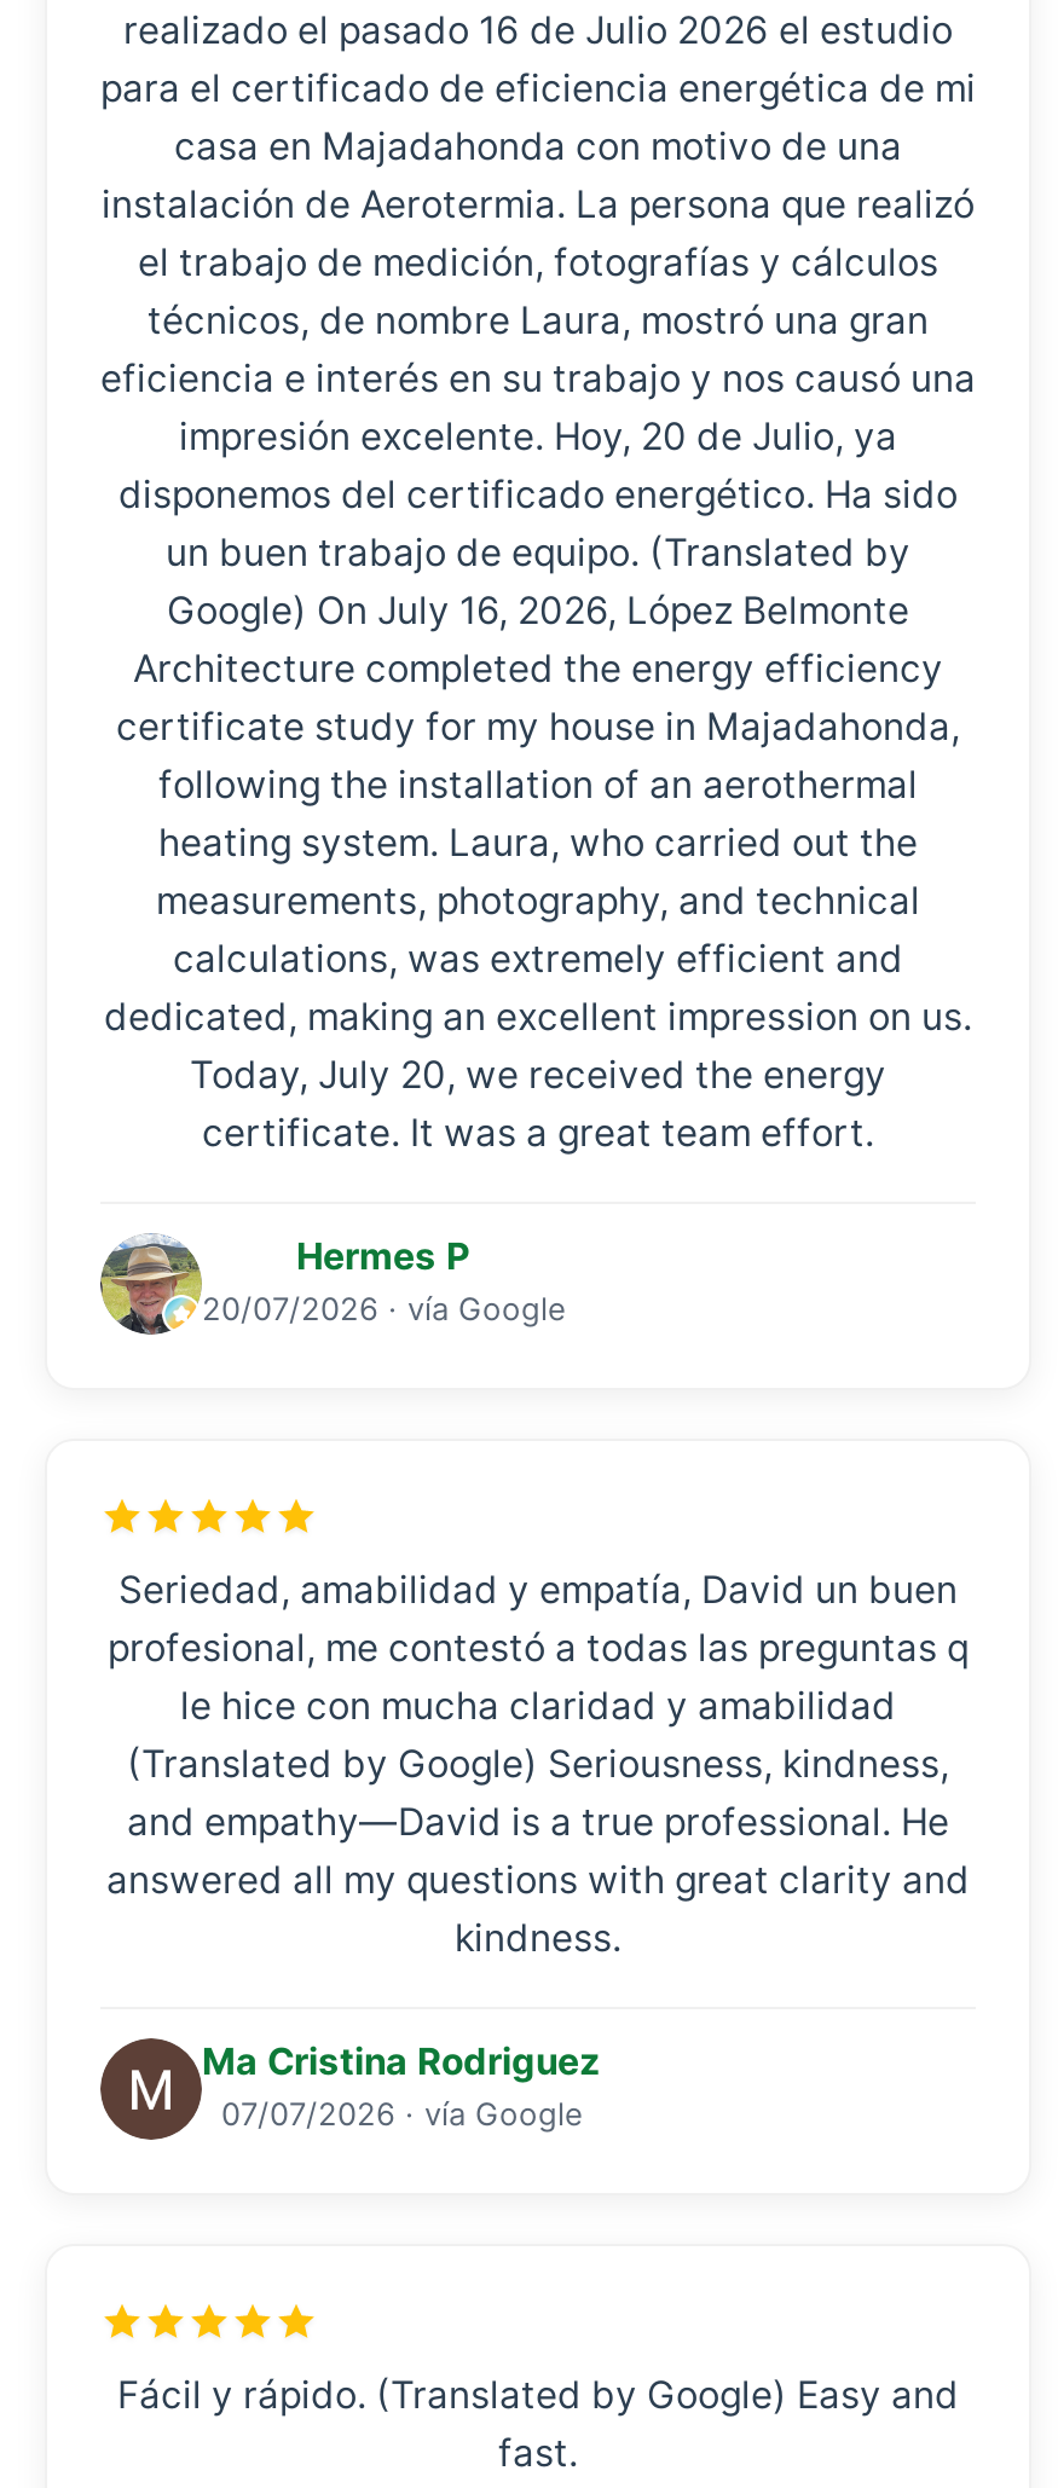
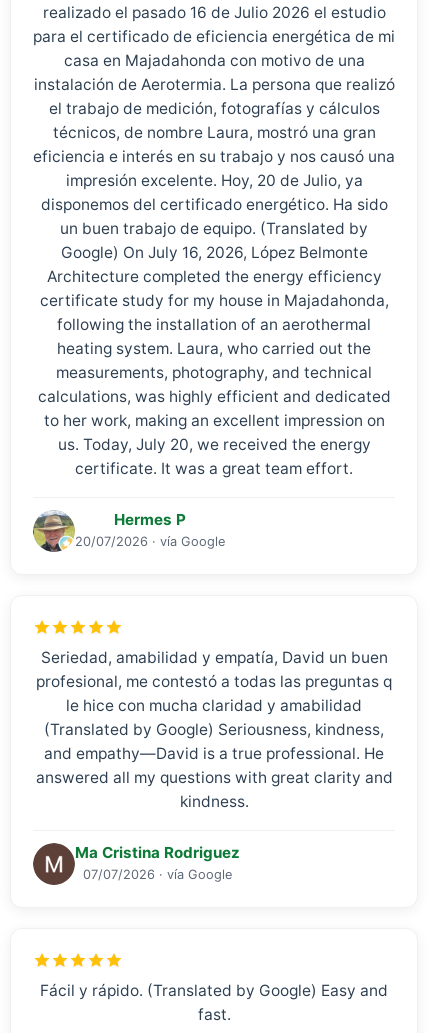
[104,936,972,1098] calculations, was extremely efficient and | dedicated, making an excellent impression on us. | Today, July 20, we received the energy -> [37,387,390,454] calculations, was highly efficient and dedicated | to her work, making an excellent impression on | us. Today, July 20, we received the energy

